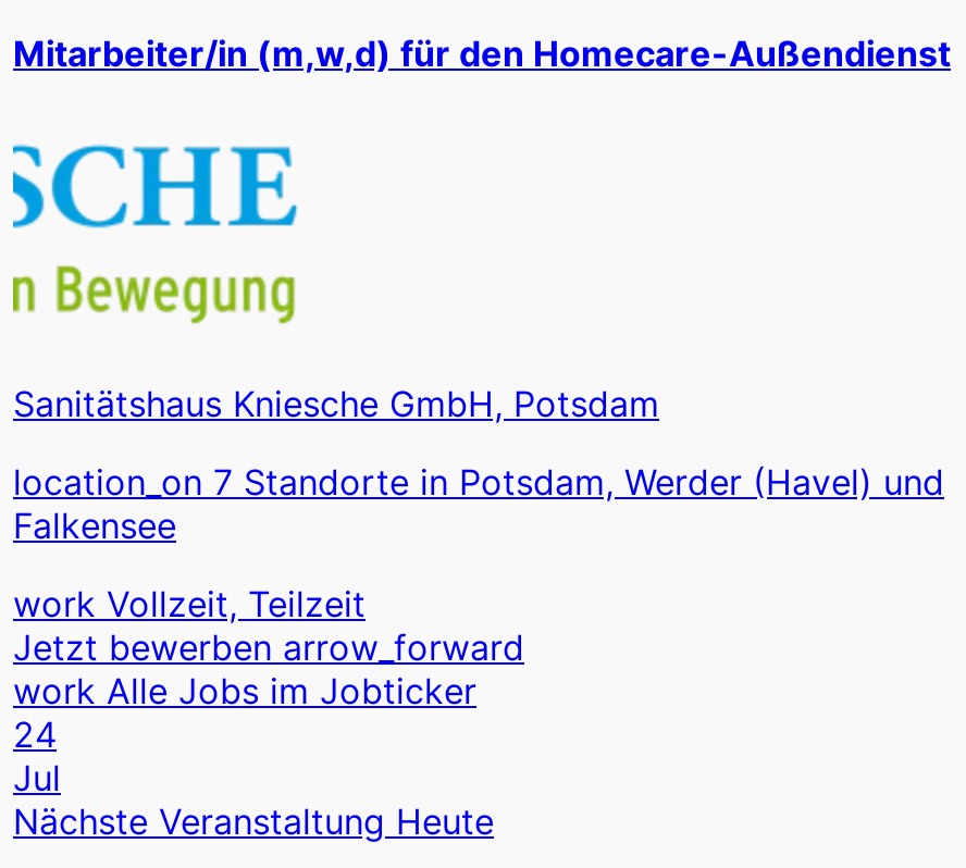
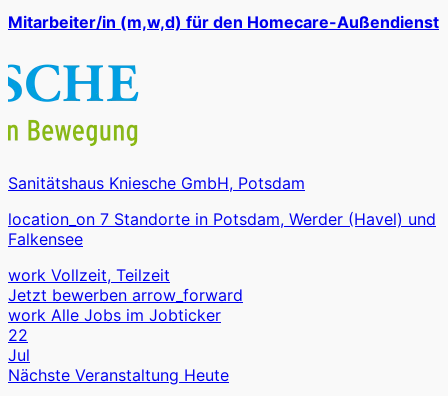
[13,713,57,757] 24 -> [8,325,28,345] 22

